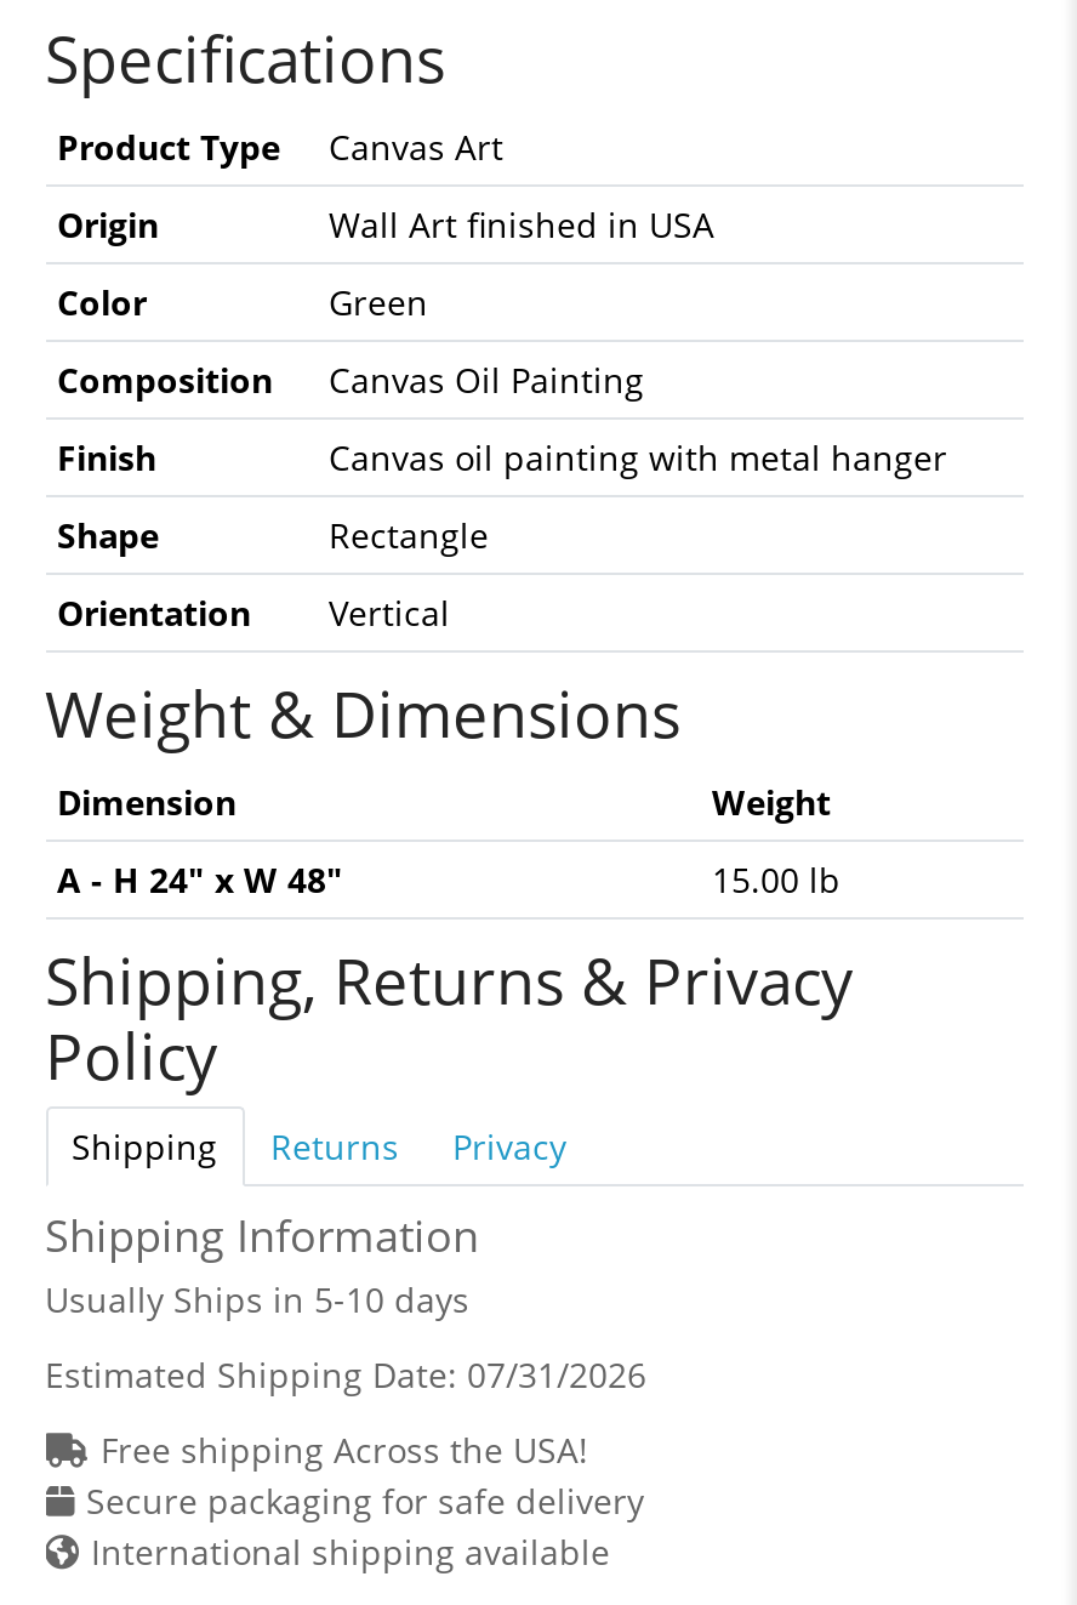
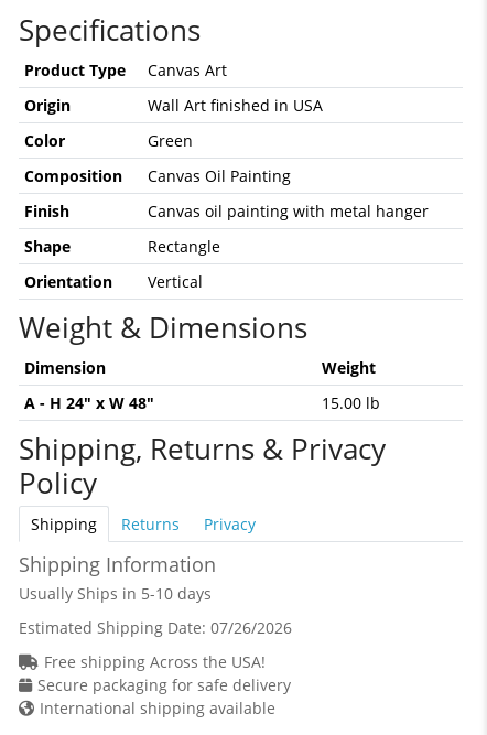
[45,1351,646,1398] Estimated Shipping Date: 07/31/2026 -> [18,617,291,638] Estimated Shipping Date: 07/26/2026

